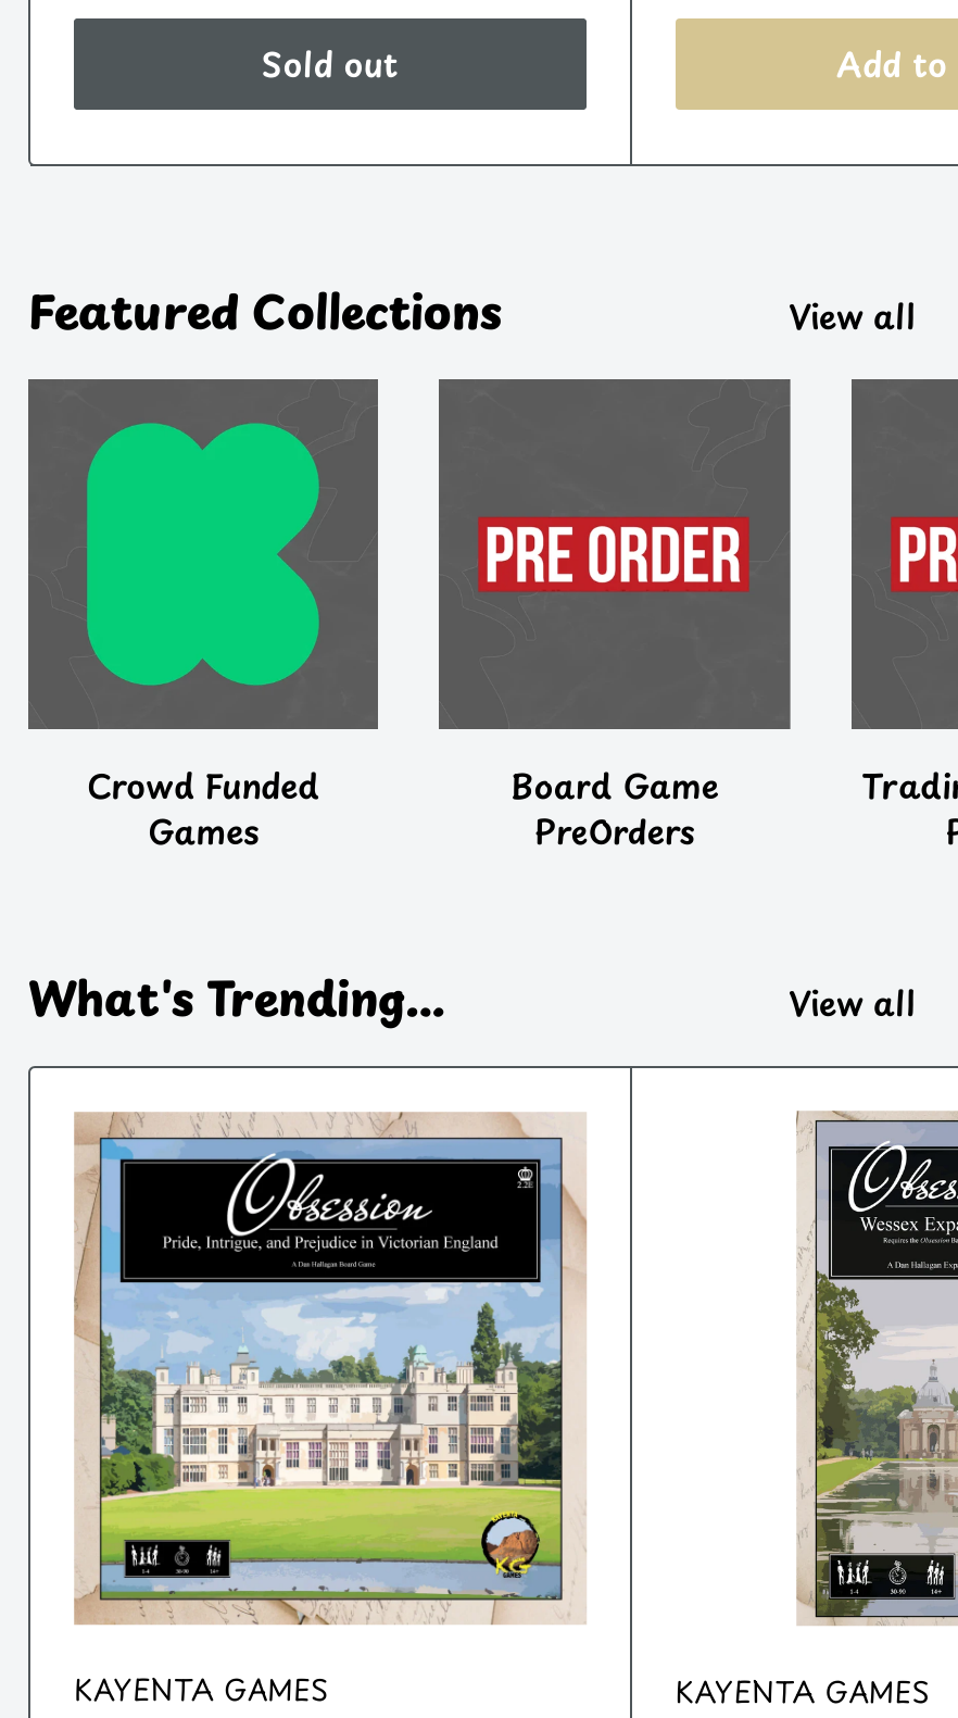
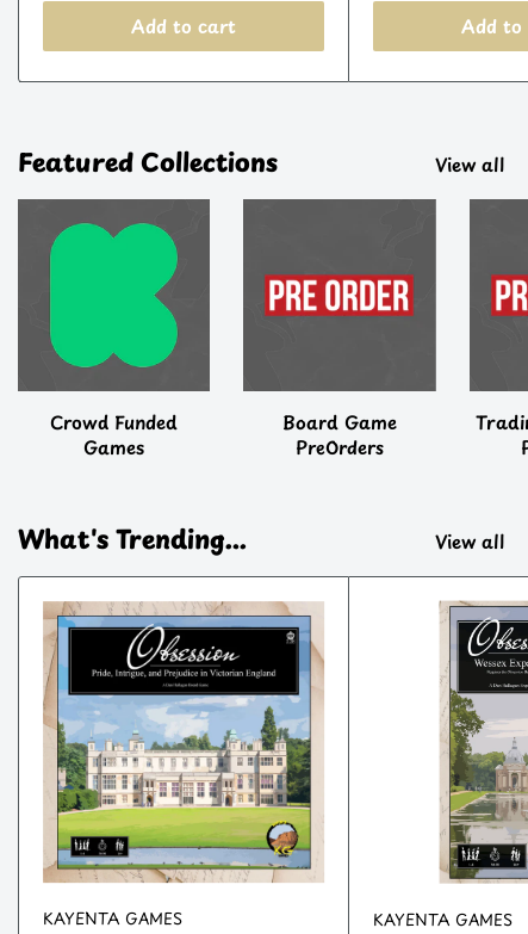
[262,38,398,88] Sold out -> [131,12,236,39] Add to cart

